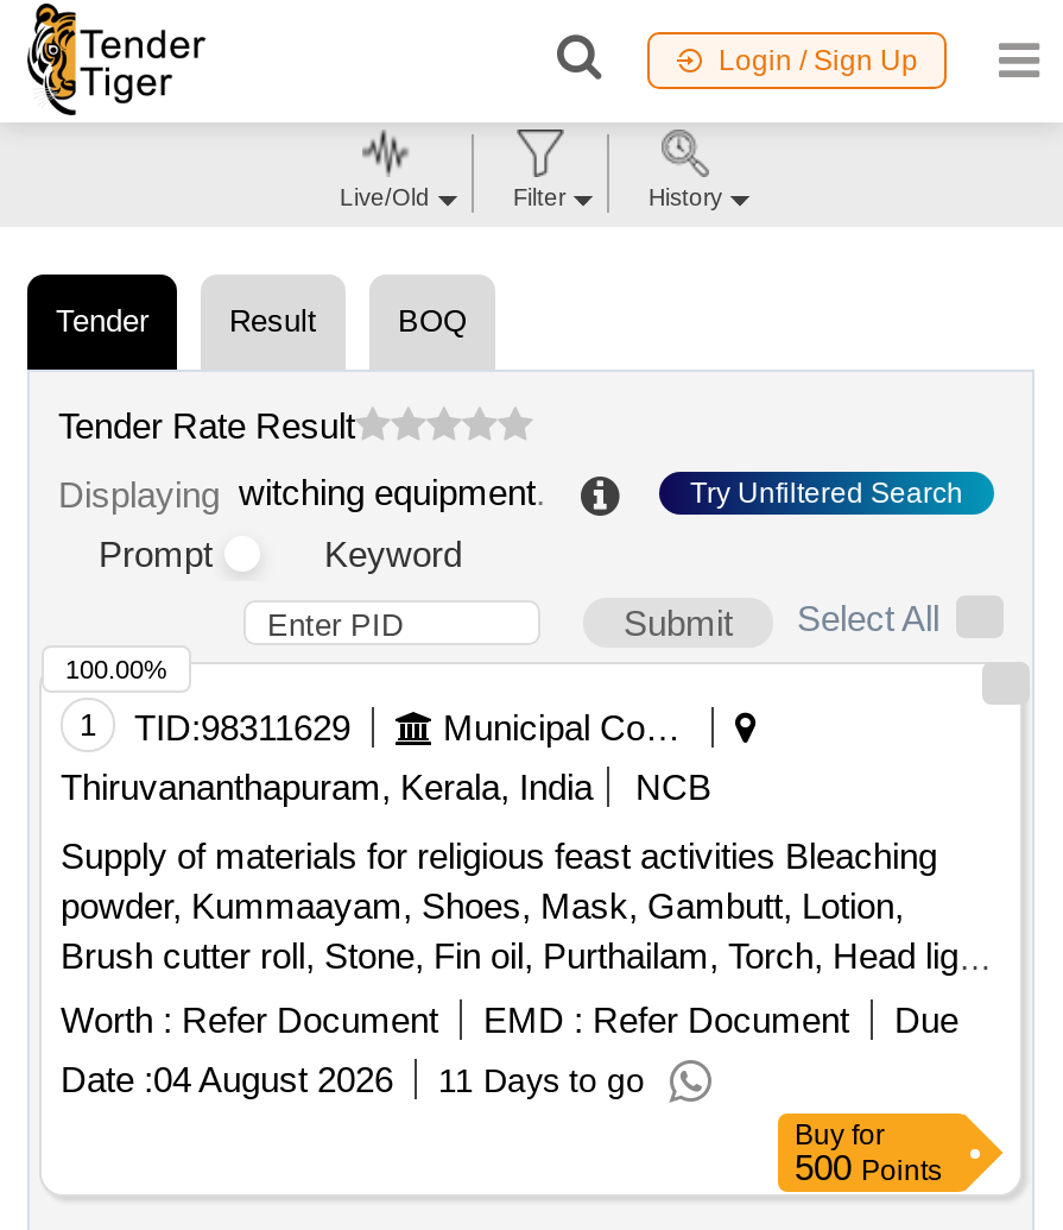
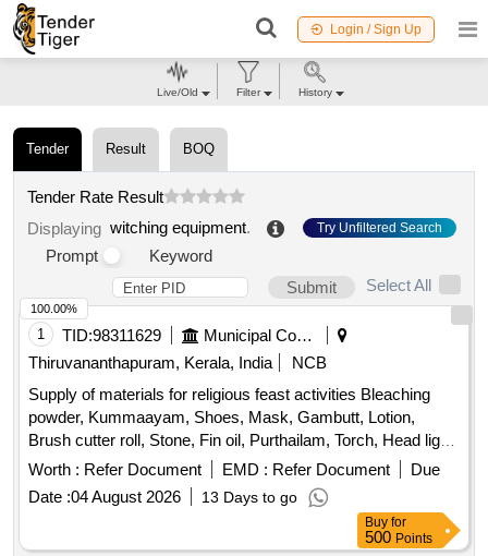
[61,1059,645,1100] Date : 04 August 2026 11 Days to go -> [28,488,297,506] Date : 04 August 2026 13 Days to go

